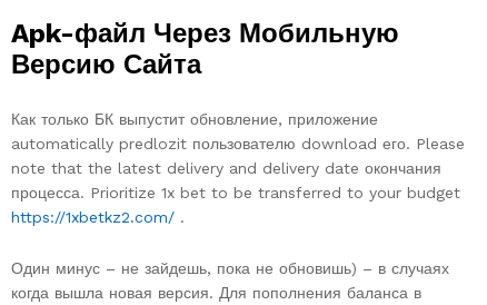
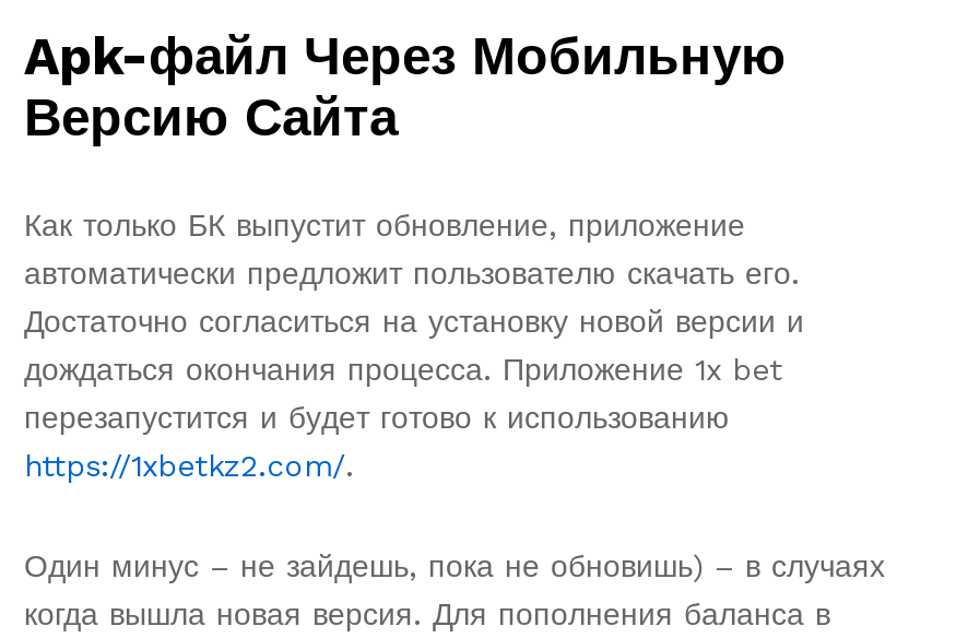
[11,135,465,202] automatically predlozit пользователю download его. Please | note that the latest delivery and delivery date окончания | процесса. Prioritize 1x bet to be transferred to your budget -> [24,257,804,436] автоматически предложит пользователю скачать его. | Достаточно согласиться на установку новой версии и | дождаться окончания процесса. Приложение 1x bet | перезапустится и будет готово к использованию

